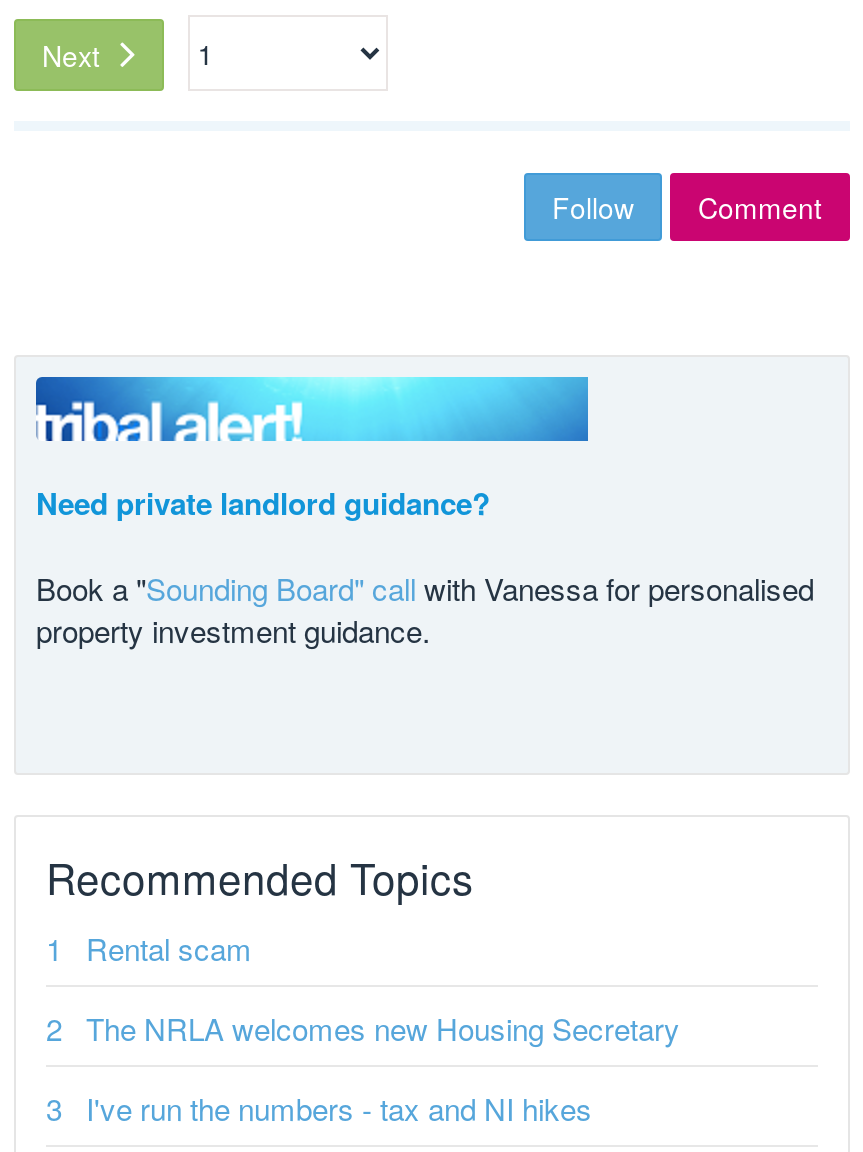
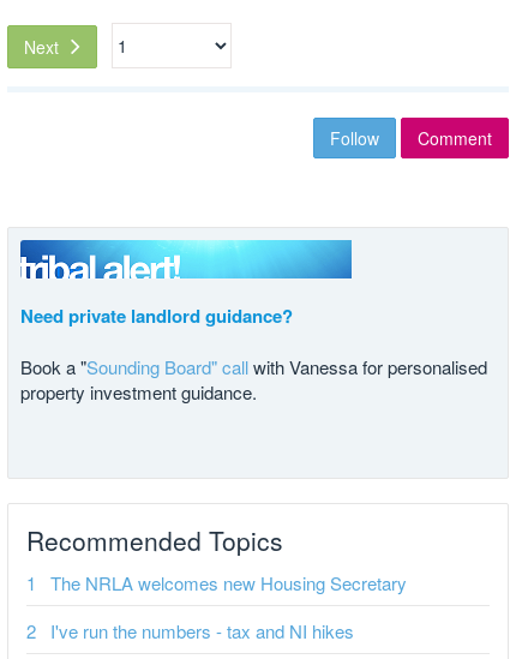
[86,927,252,969] Rental scam -> none

